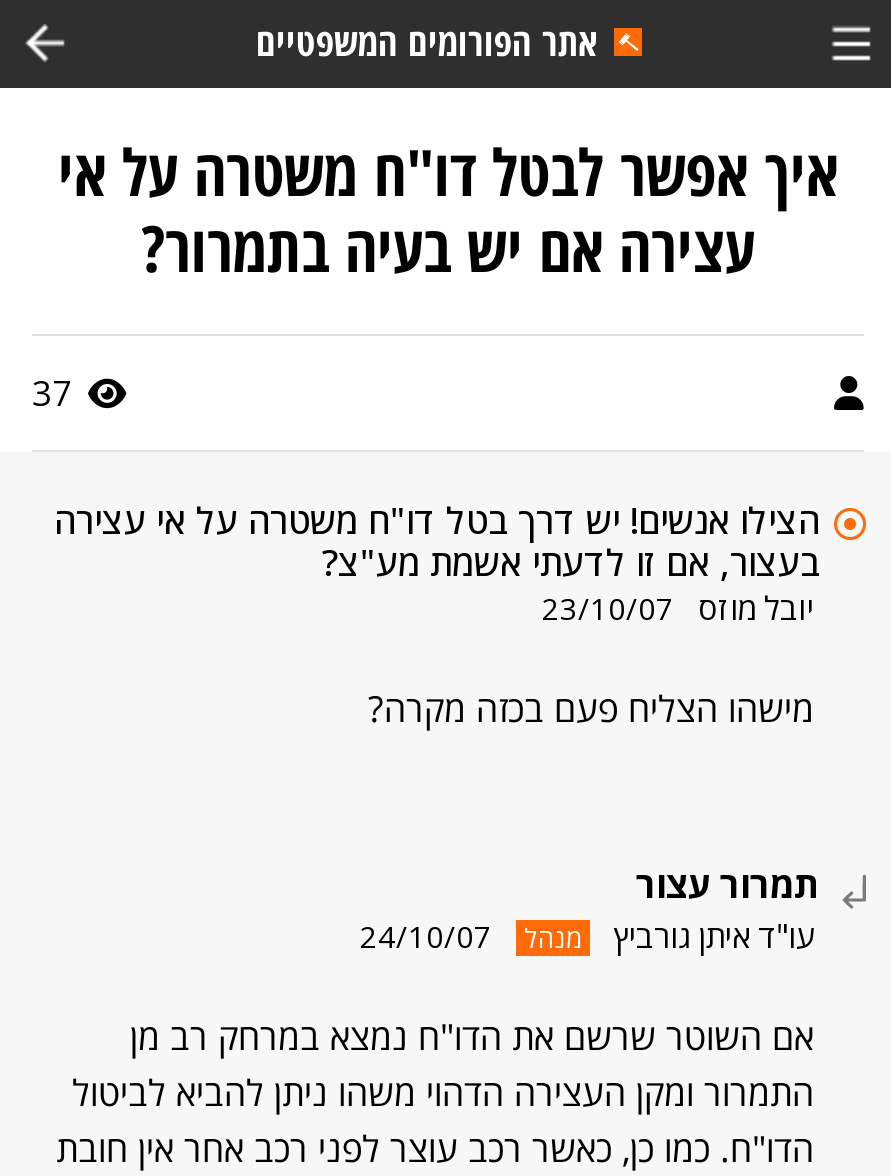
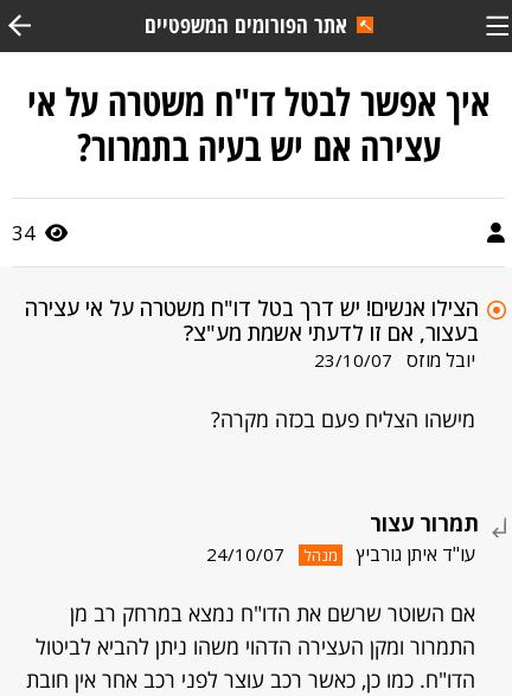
[32,370,72,416] 37 -> [12,219,36,246] 34

